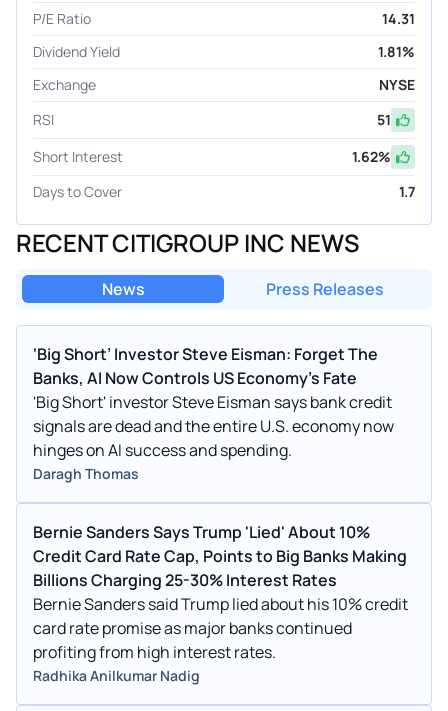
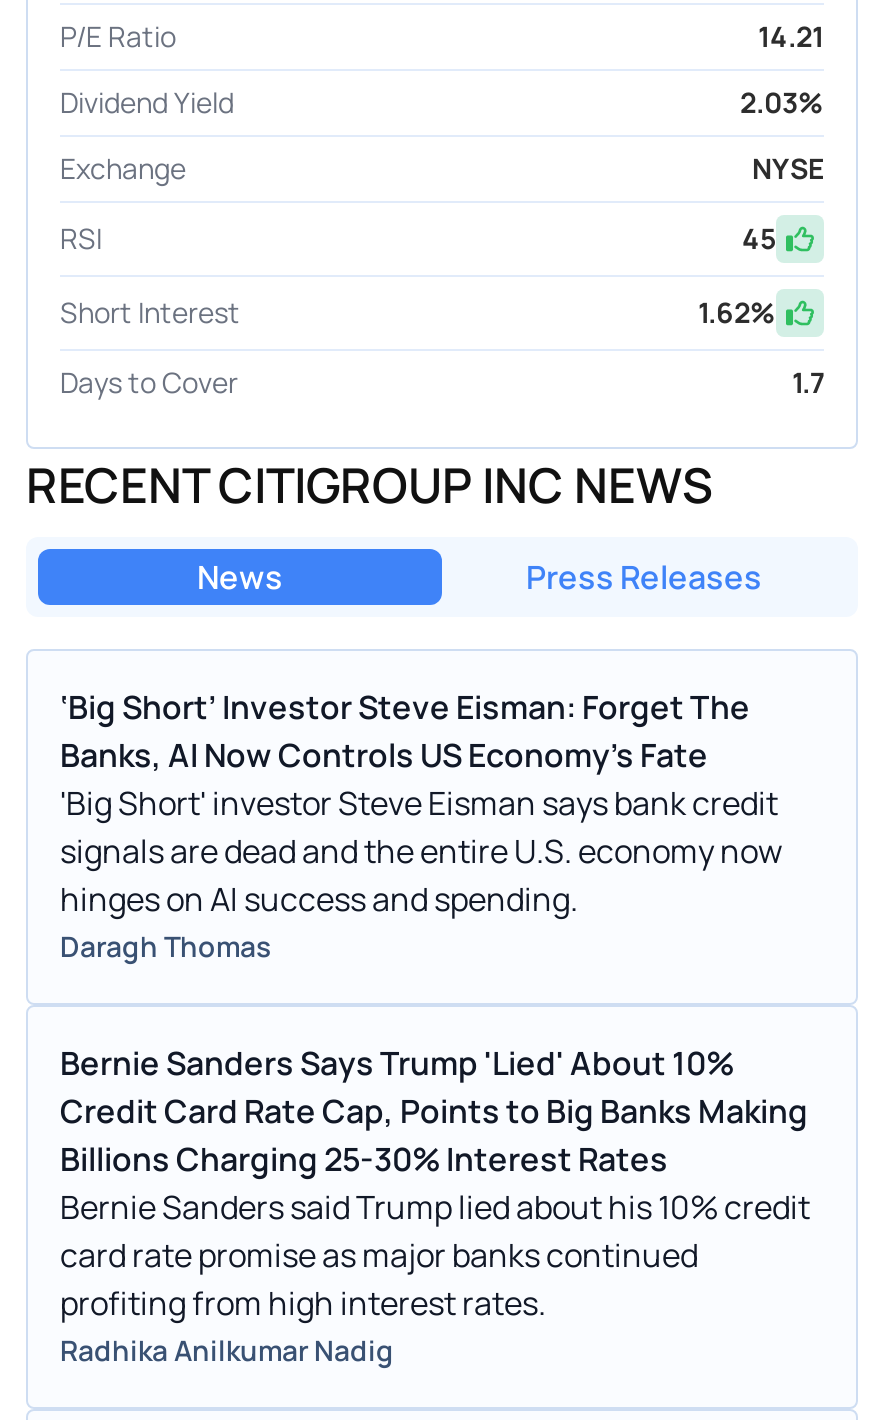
[382,9,415,28] 14.31 -> [758,17,824,55] 14.21
[378,42,415,61] 1.81% -> [740,83,824,121] 2.03%
[377,110,391,129] 51 -> [742,219,776,257] 45

